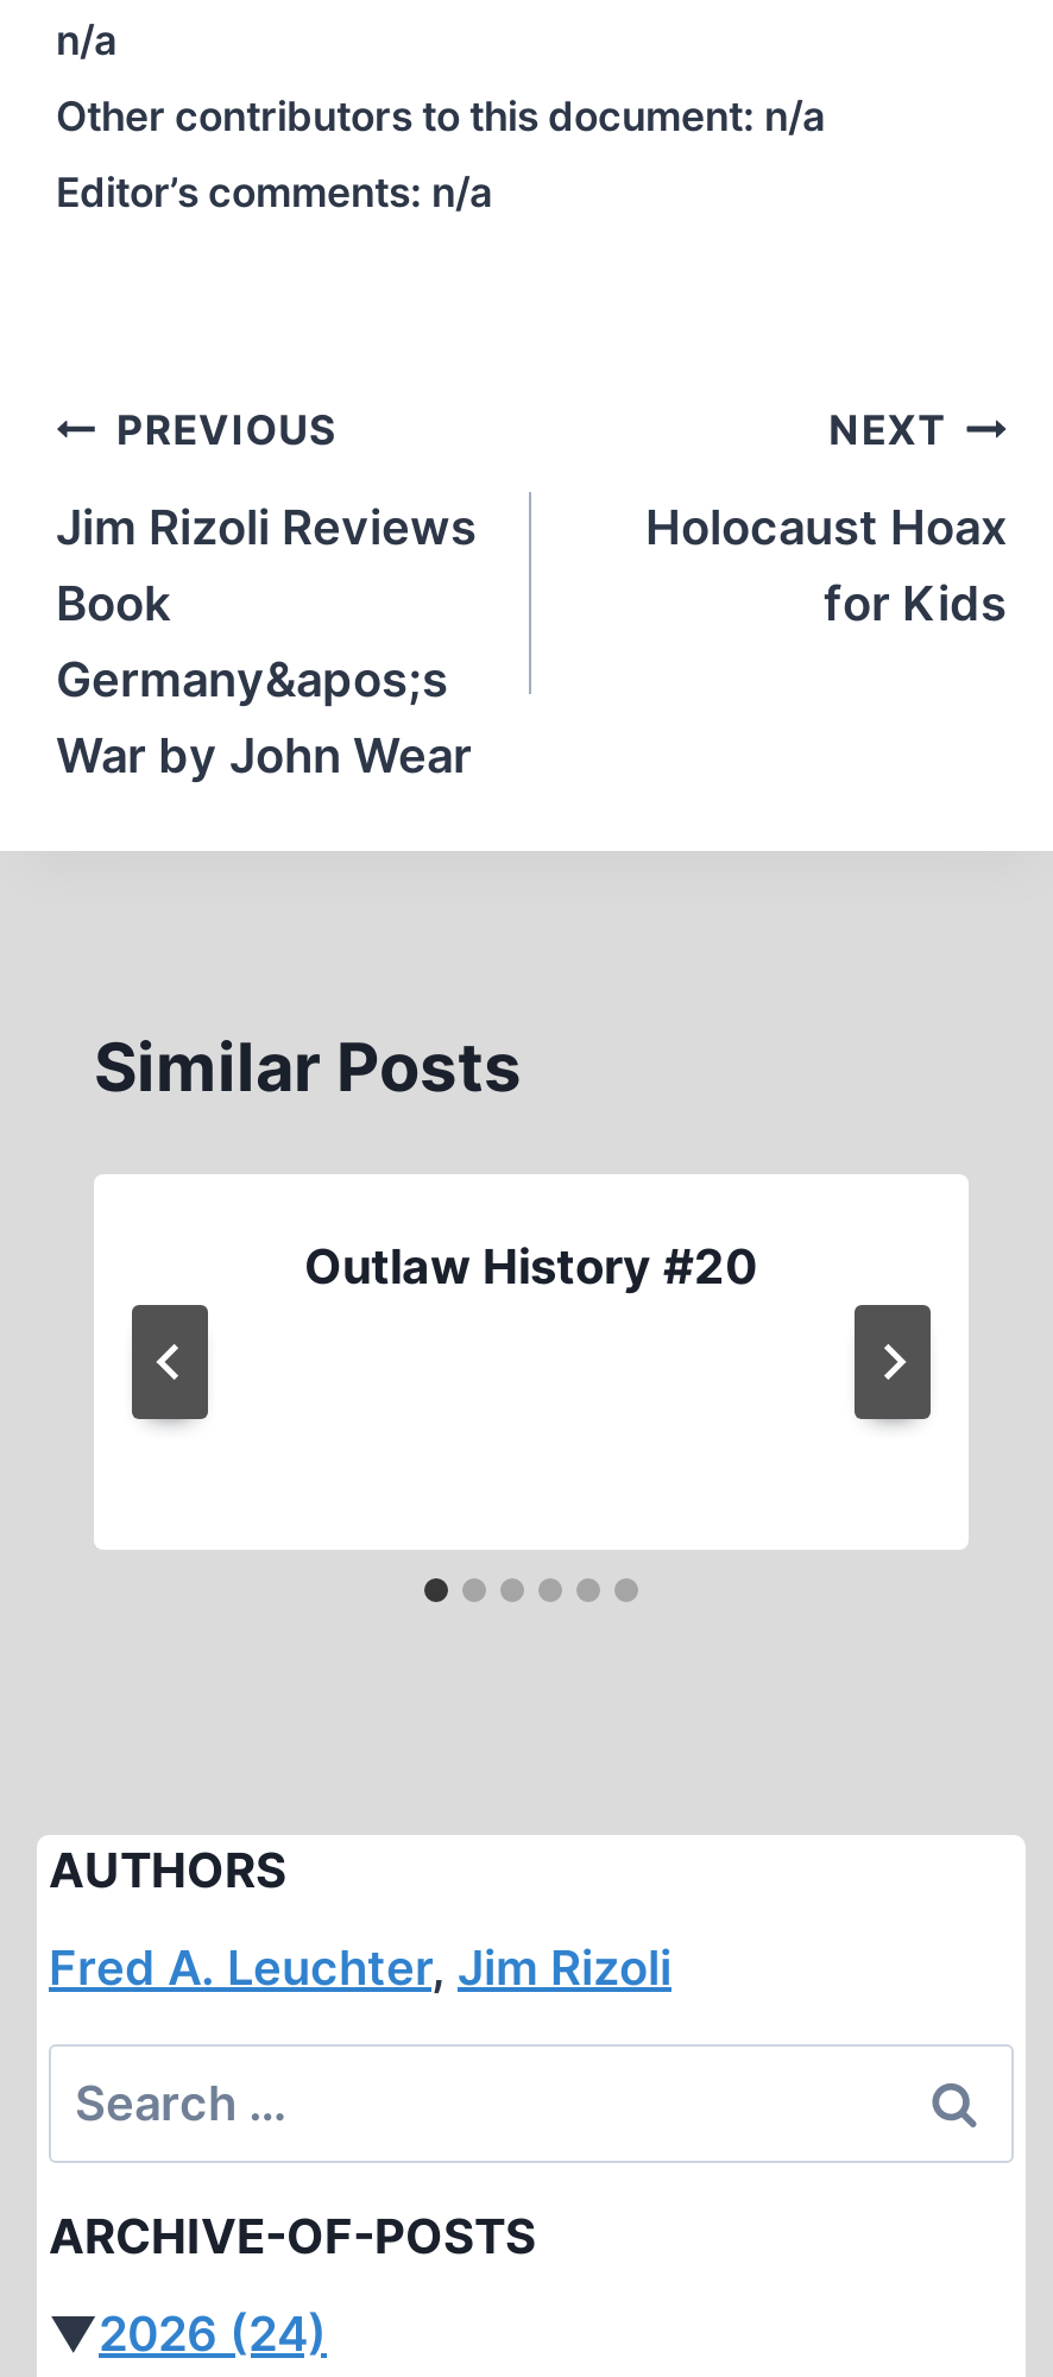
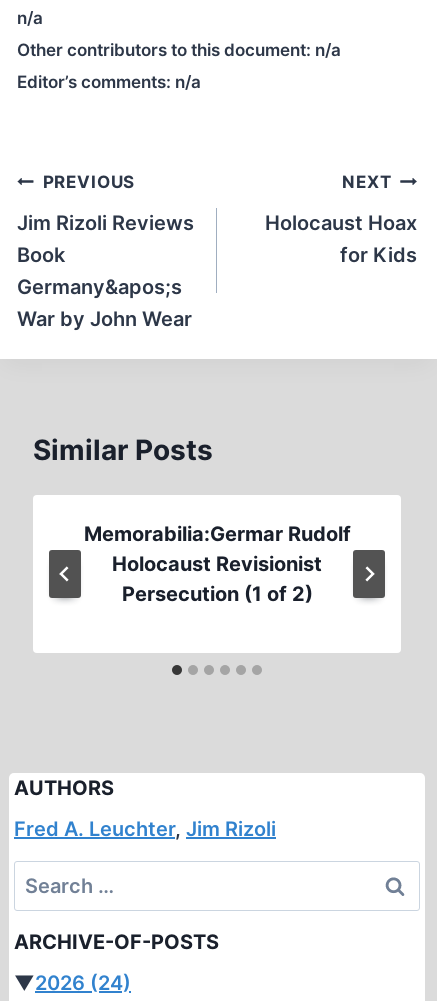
[304,1238,758,1295] Outlaw History #20 -> [83,522,350,606] Memorabilia:Germar Rudolf | Holocaust Revisionist | Persecution (1 of 2)

